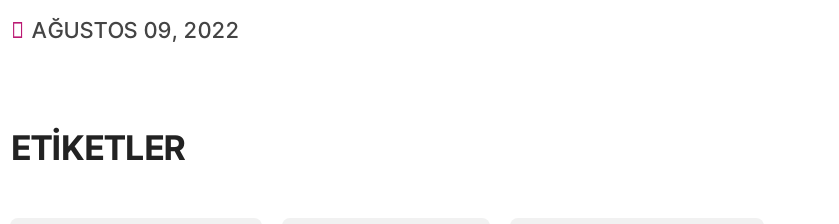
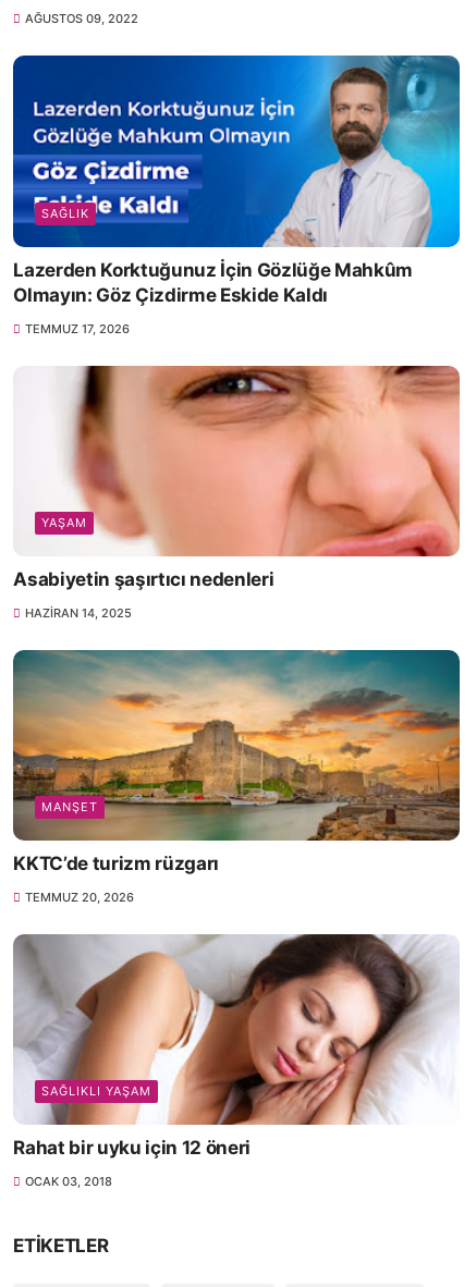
none -> [12,54,461,336] [image] | SAĞLIK | Lazerden Korktuğunuz İçin Gözlüğe Mahkûm | Olmayın: Göz Çizdirme Eskide Kaldı | TEMMUZ 17, 2026
none -> [12,649,461,905] [image] | MANŞET | KKTC’de turizm rüzgarı | TEMMUZ 20, 2026
none -> [13,933,459,1189] [image] | SAĞLIKLI YAŞAM | Rahat bir uyku için 12 öneri | OCAK 03, 2018
none -> [14,365,461,620] [image] | YAŞAM | Asabiyetin şaşırtıcı nedenleri | HAZIRAN 14, 2025

